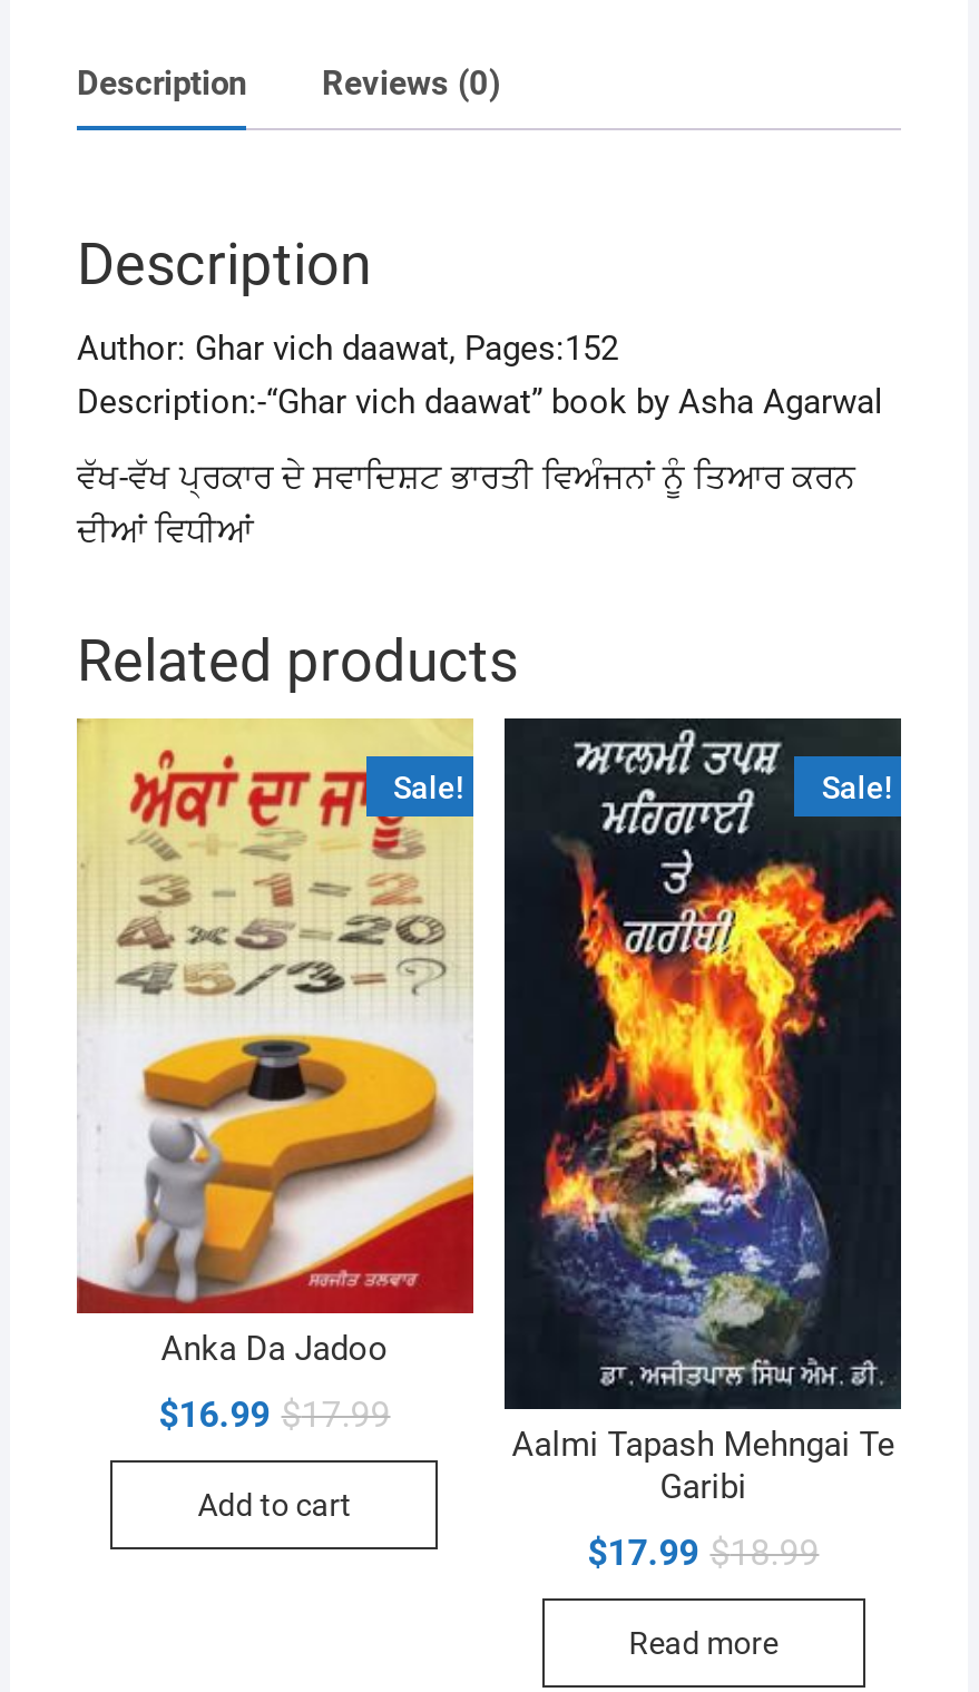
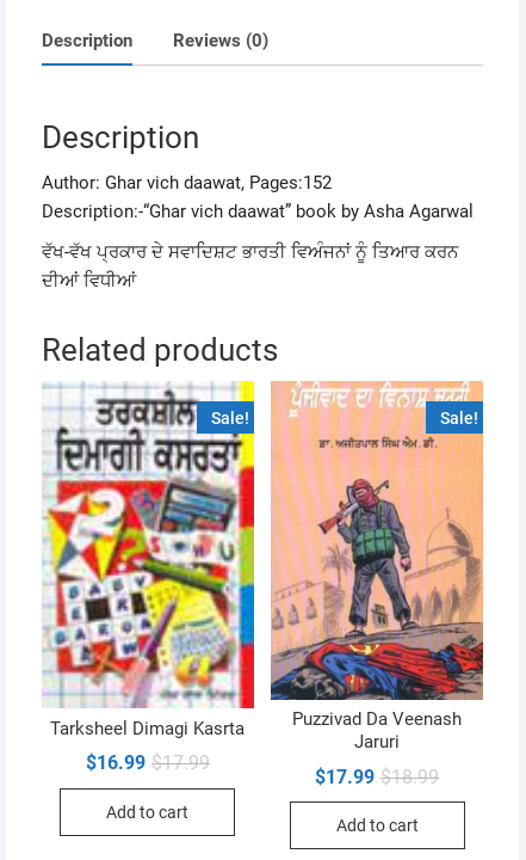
[75,716,476,1370] [image] | Anka Da Jadoo -> [42,380,255,739] [image] | Tarksheel Dimagi Kasrta
[502,716,903,1507] [image] | Aalmi Tapash Mehngai Te | Garibi -> [270,380,484,753] [image] | Puzzivad Da Veenash | Jaruri
[629,1625,778,1661] Read more -> [336,816,418,835] Add to cart

